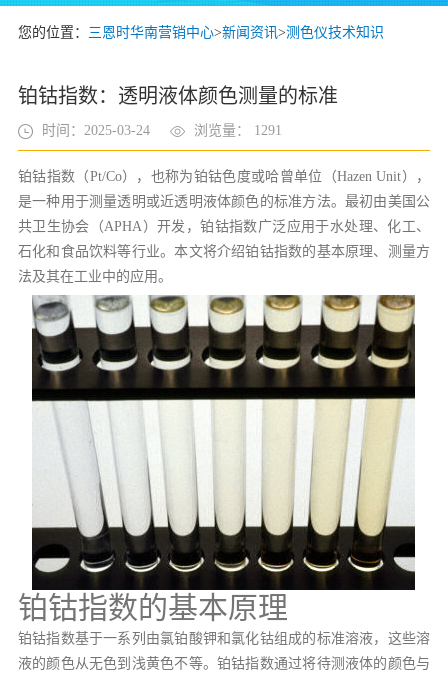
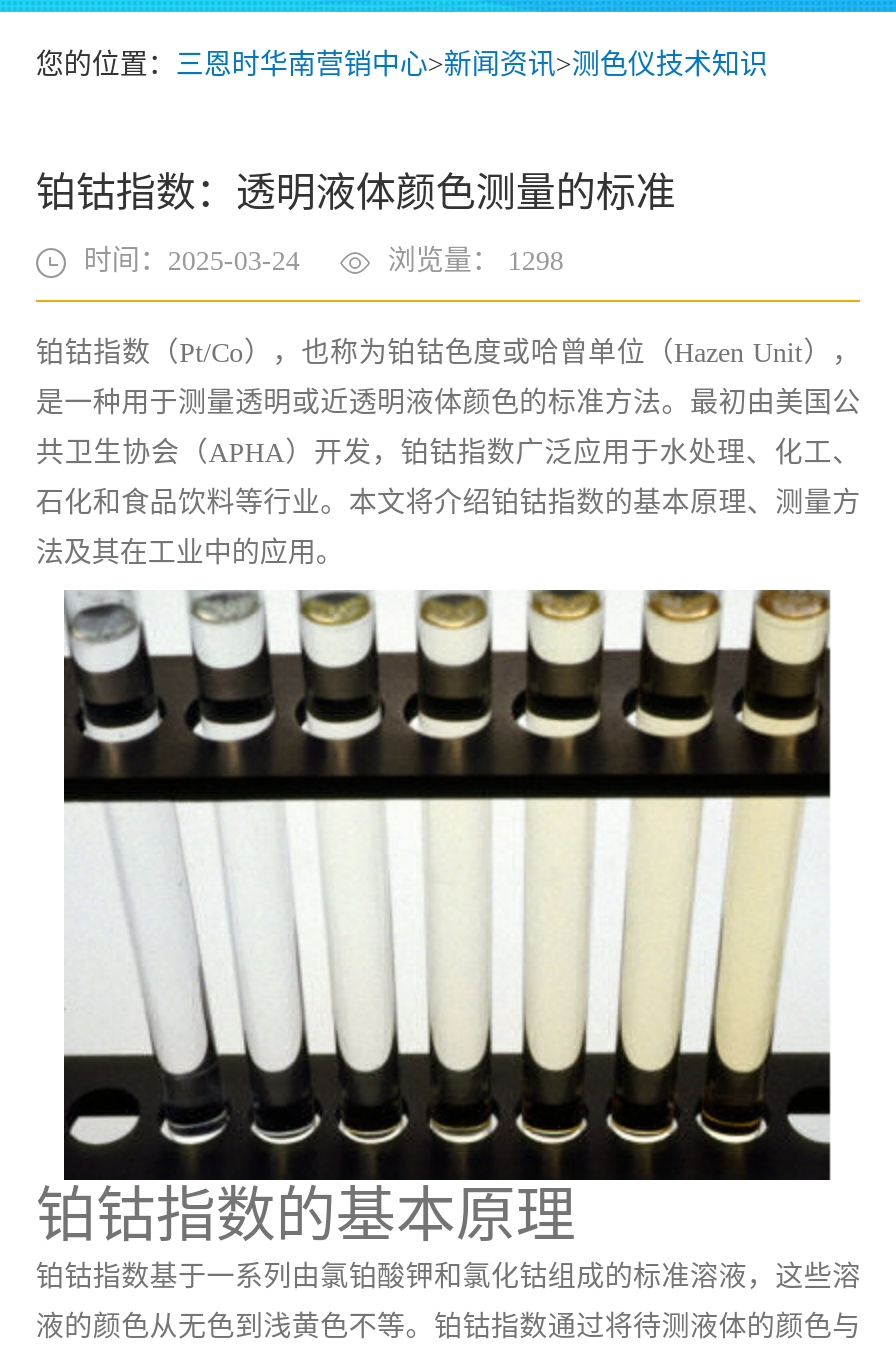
[190,123,282,138] 浏览量： 1291 -> [380,246,564,276] 浏览量： 1298

